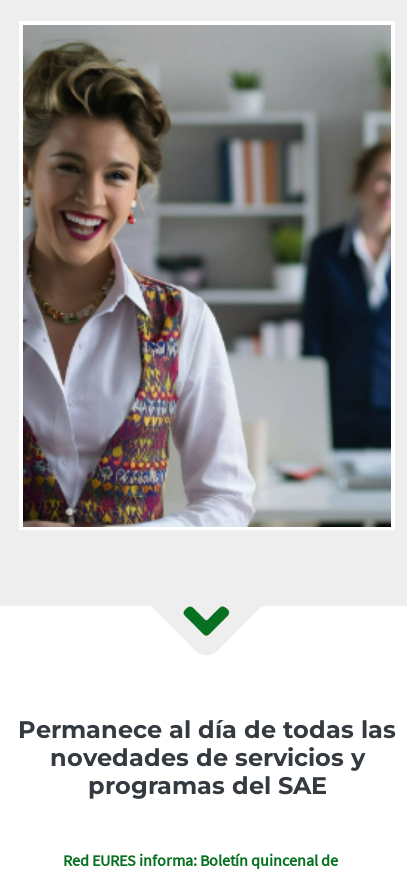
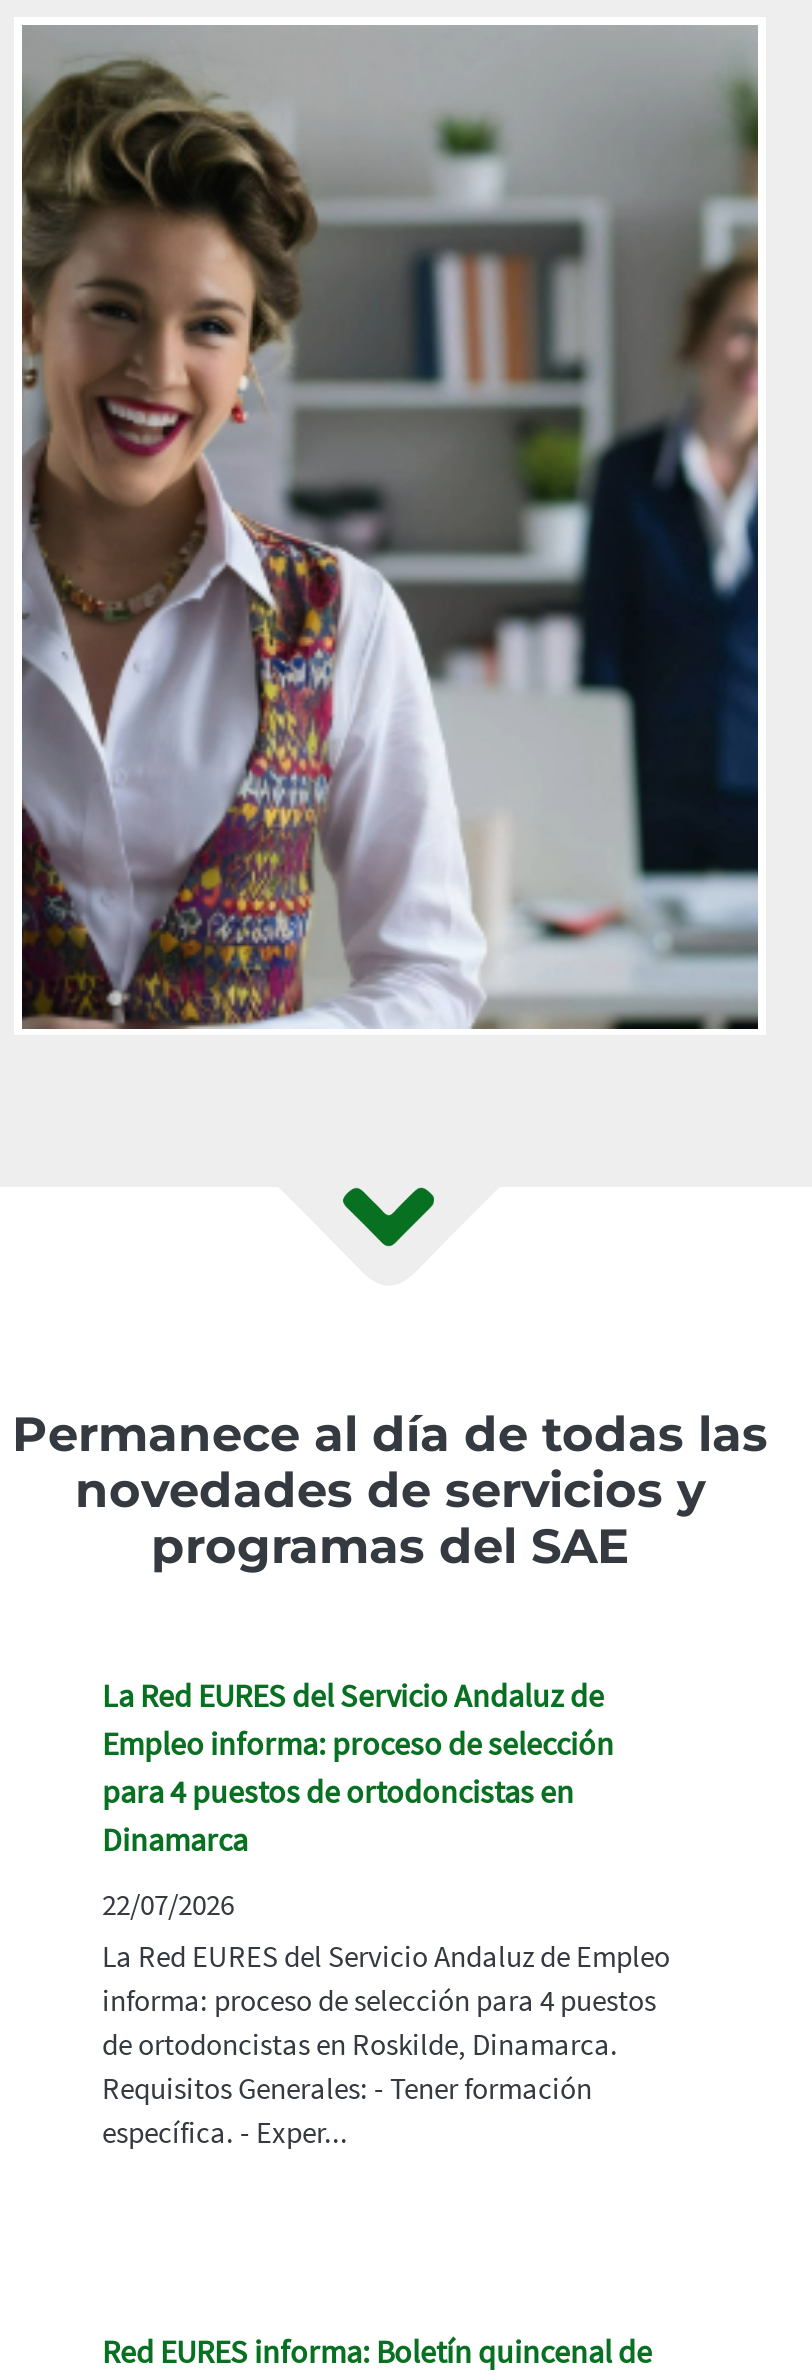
none -> [102,1675,670,2151] La Red EURES del Servicio Andaluz de | Empleo informa: proceso de selección | para 4 puestos de ortodoncistas en | Dinamarca | 22/07/2026 | La Red EURES del Servicio Andaluz de Empleo | informa: proceso de selección para 4 puestos | de ortodoncistas en Roskilde, Dinamarca. | Requisitos Generales: - Tener formación | específica. - Exper...

